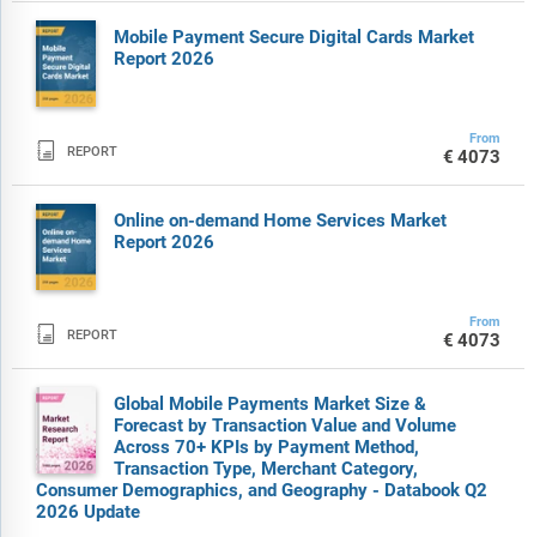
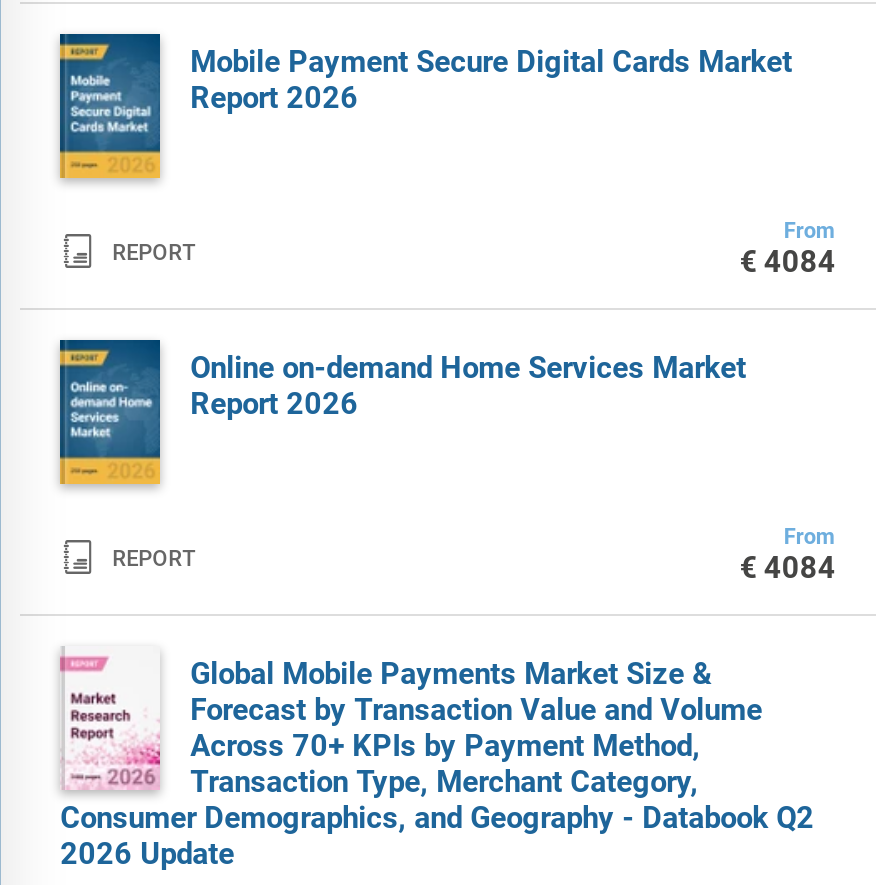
[457,146,500,168] €4073 -> [764,244,836,280] €4084
[457,330,500,351] €4073 -> [764,550,836,586] €4084

